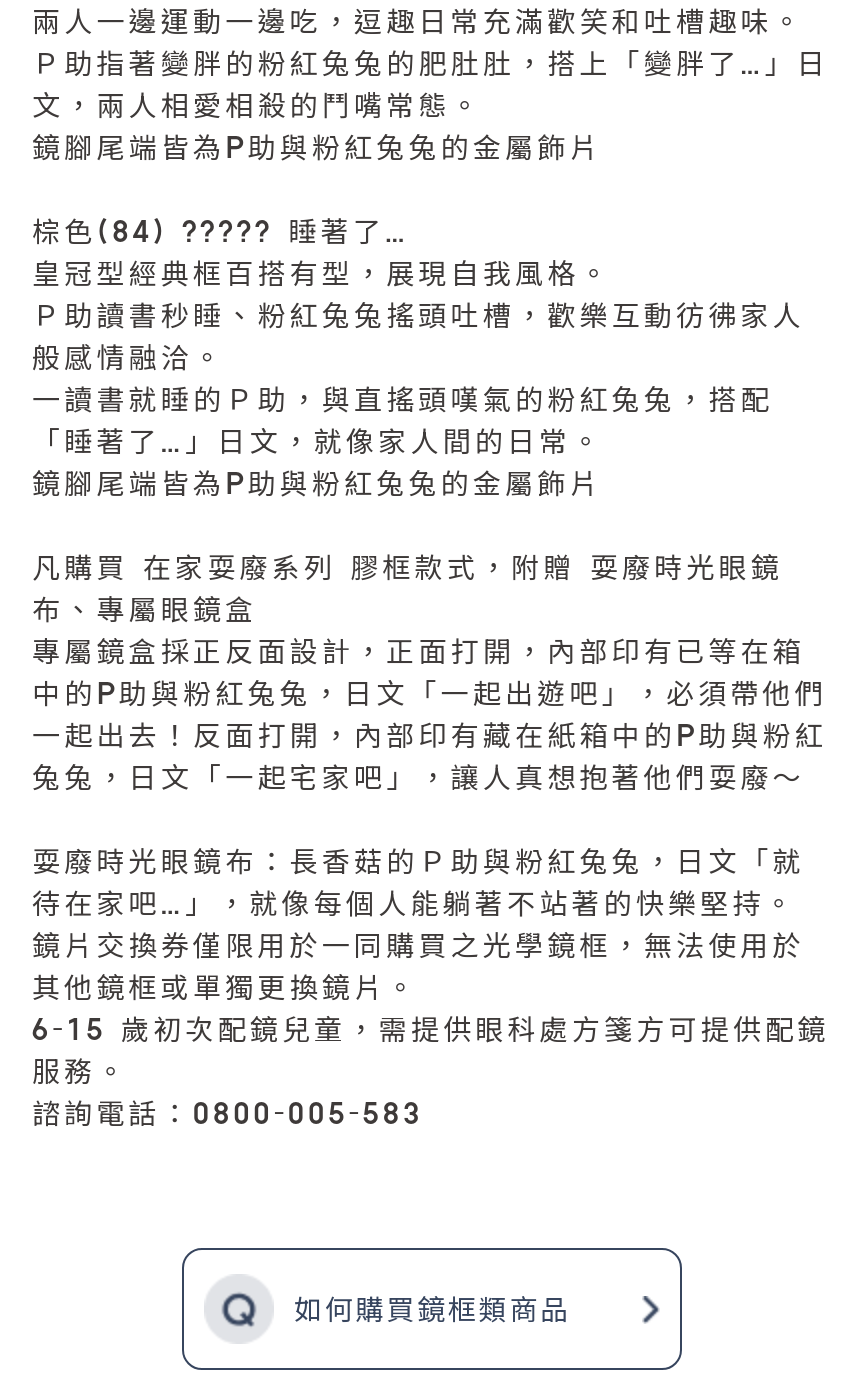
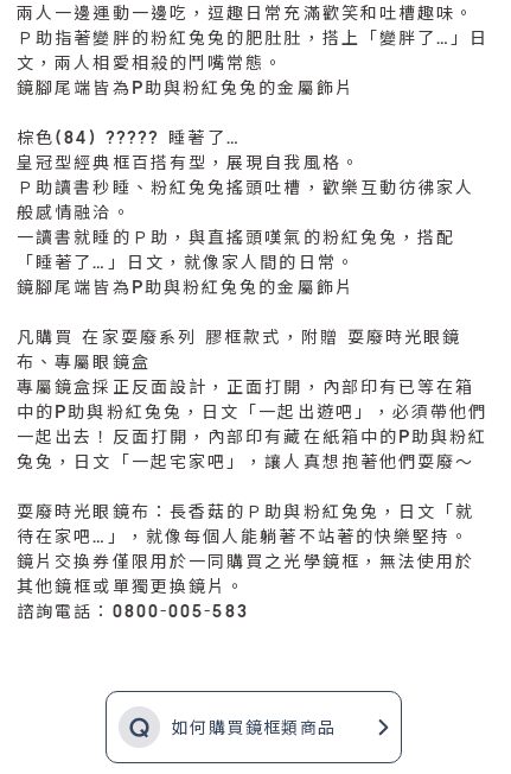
[32,1019,829,1089] 6-15 歲初次配鏡兒童，需提供眼科處方箋方可提供配鏡 | 服務。 -> none

